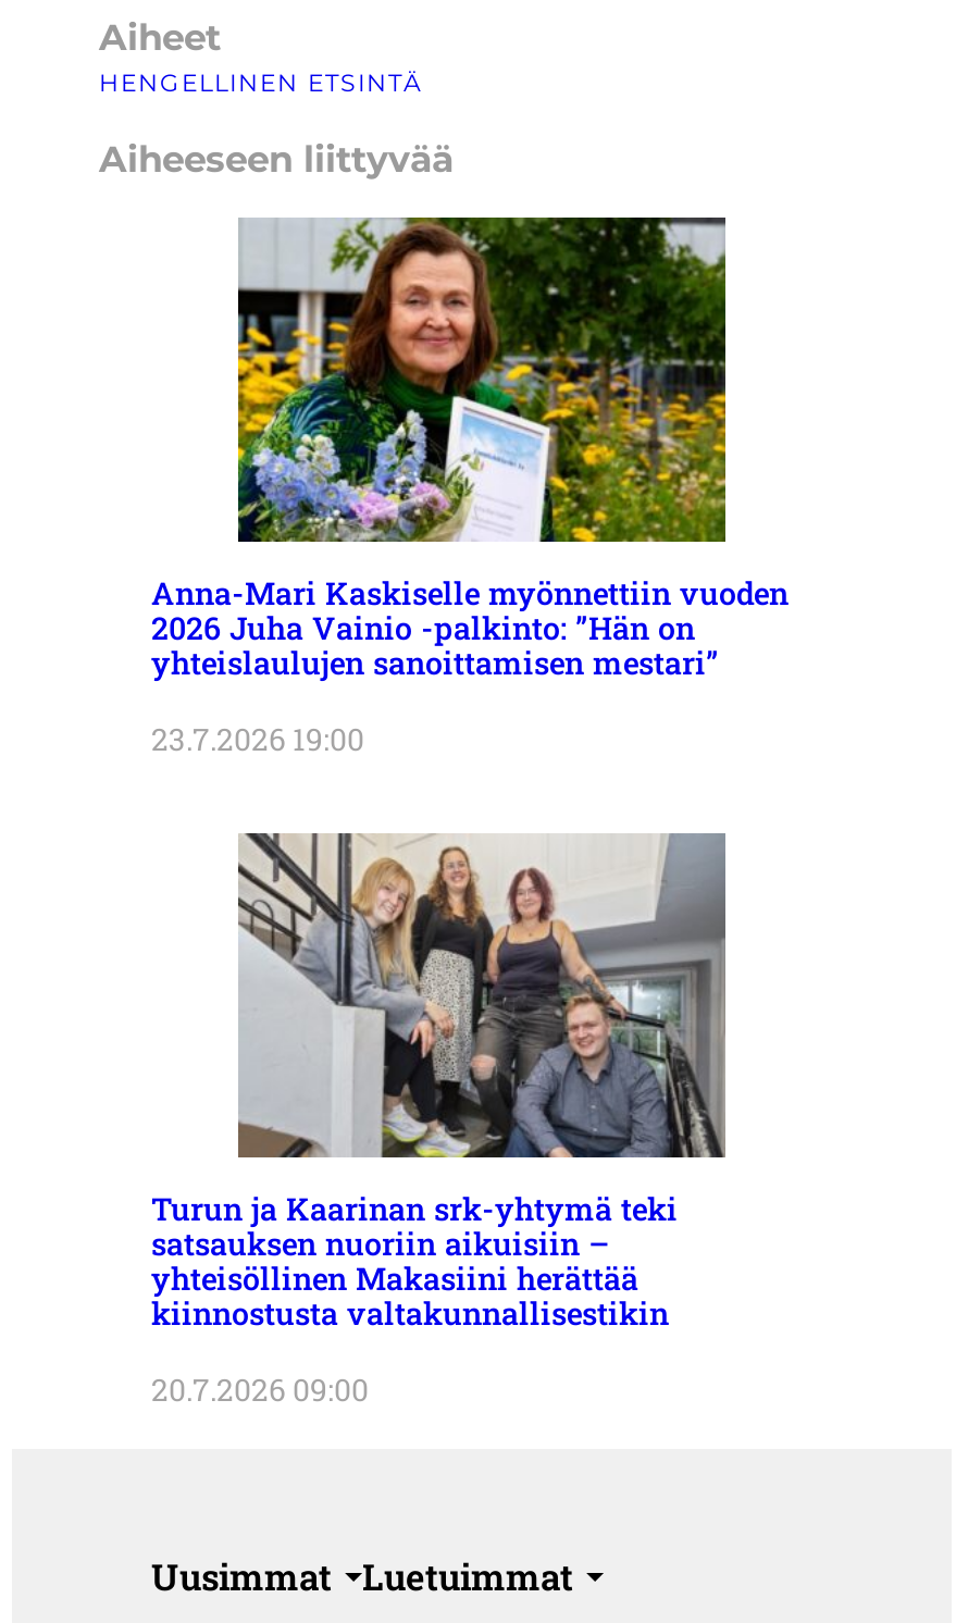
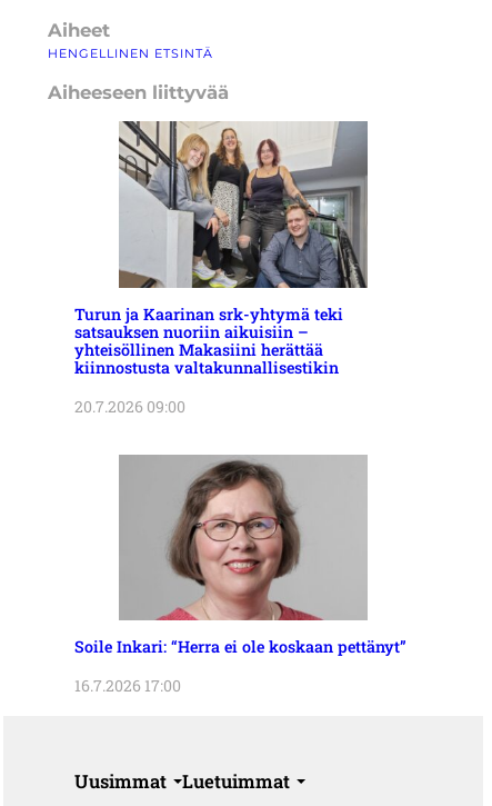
[151,215,789,758] [image] | Anna-Mari Kaskiselle myönnettiin vuoden | 2026 Juha Vainio -palkinto: ”Hän on | yhteislaulujen sanoittamisen mestari” | 23.7.2026 19:00 -> none
moved [151,829,728,1409] -> [74,120,369,416]: [image] | Turun ja Kaarinan srk-yhtymä teki | satsauksen nuoriin aikuisiin – | yhteisöllinen Makasiini herättää | kiinnostusta valtakunnallisestikin | 20.7.2026 09:00
none -> [74,455,406,695] [image] | Soile Inkari: “Herra ei ole koskaan pettänyt” | 16.7.2026 17:00

